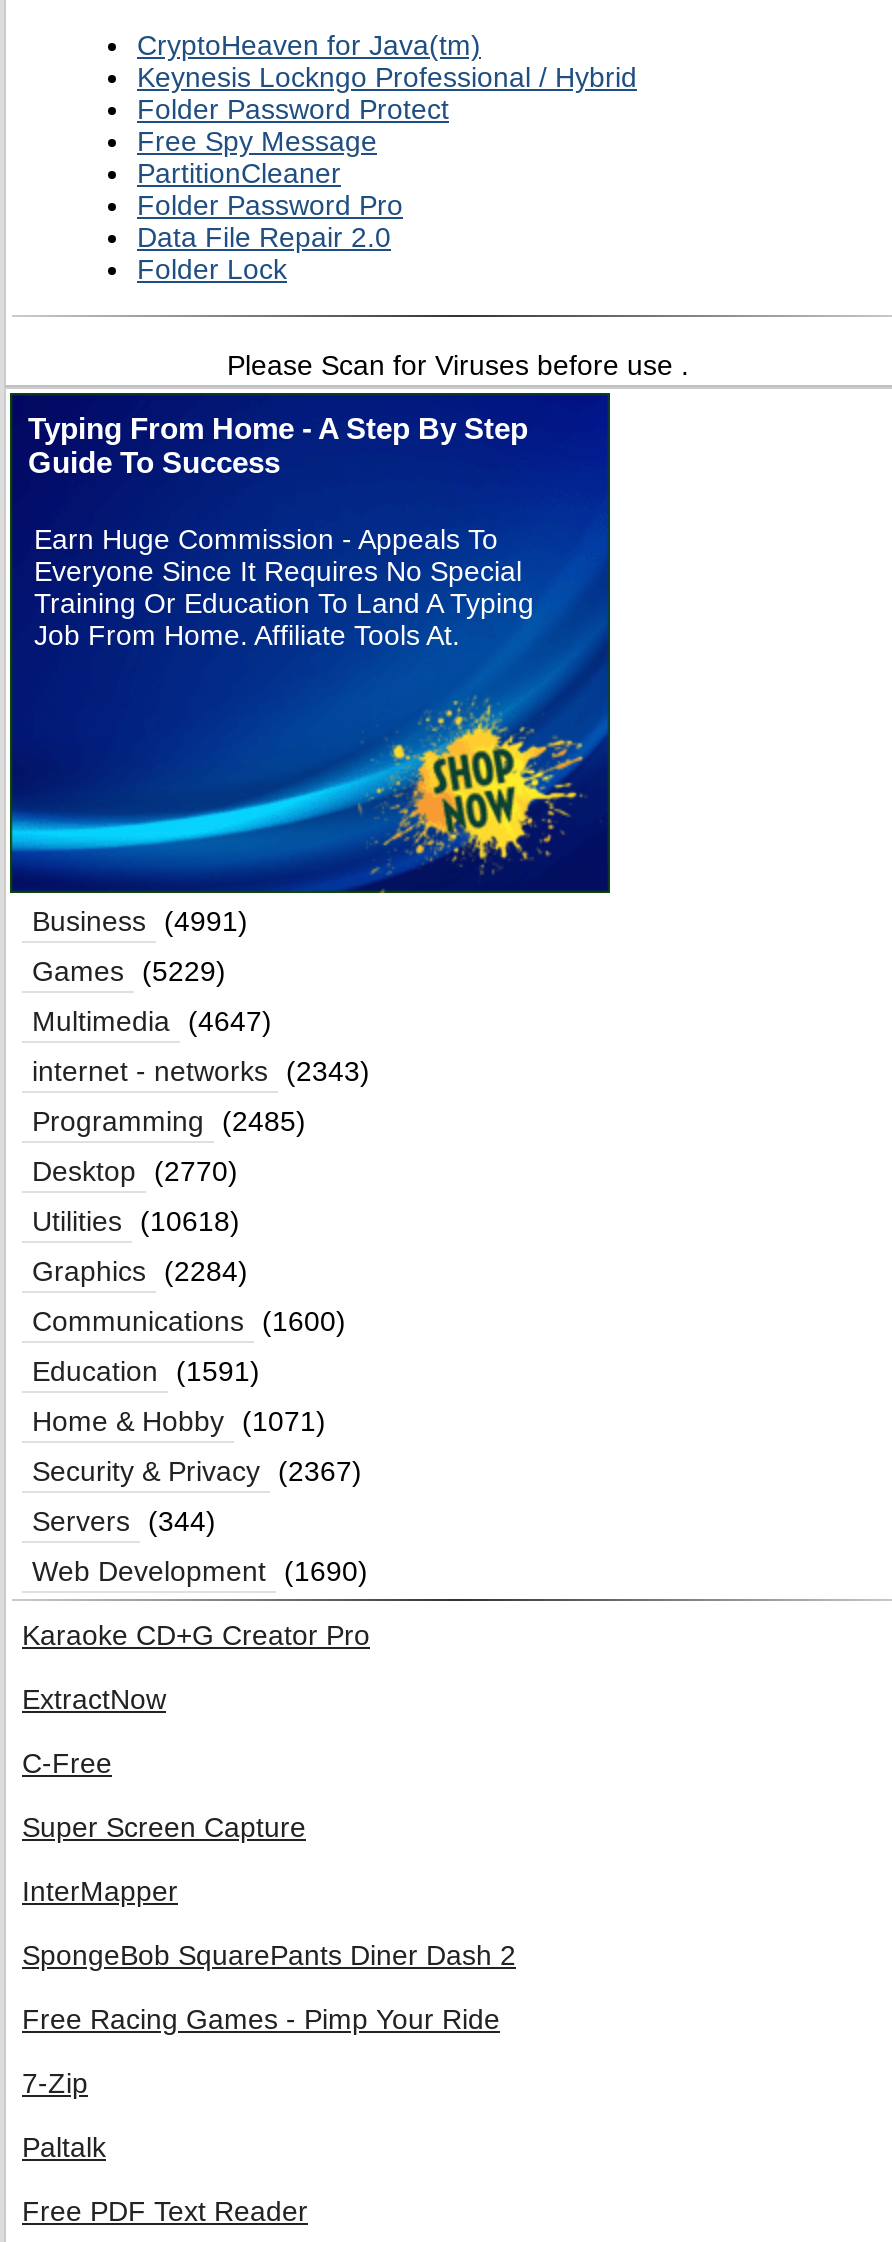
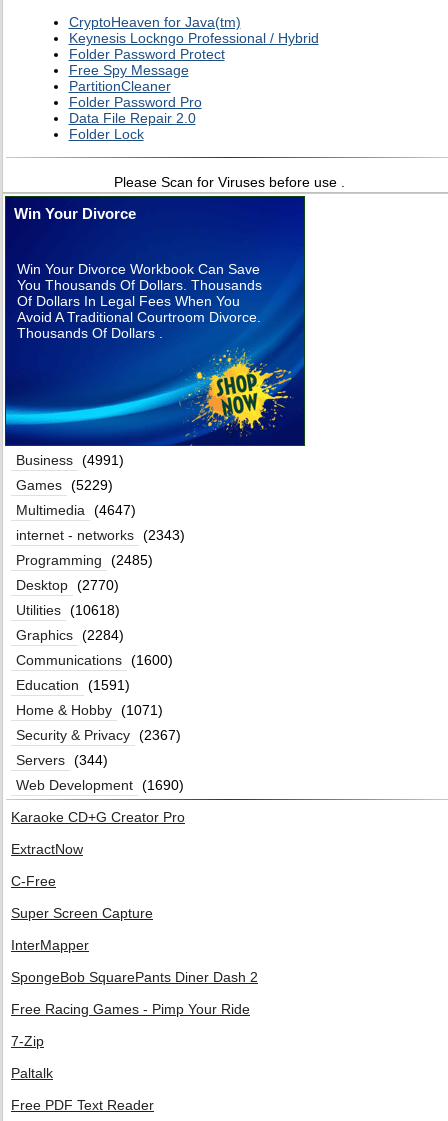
[28,410,528,478] Typing From Home - A Step By Step | Guide To Success -> [14,204,136,221] Win Your Divorce
[34,522,534,650] Earn Huge Commission - Appeals To | Everyone Since It Requires No Special | Training Or Education To Land A Typing | Job From Home. Affiliate Tools At. -> [17,260,262,340] Win Your Divorce Workbook Can Save | You Thousands Of Dollars. Thousands | Of Dollars In Legal Fees When You | Avoid A Traditional Courtroom Divorce. | Thousands Of Dollars .

